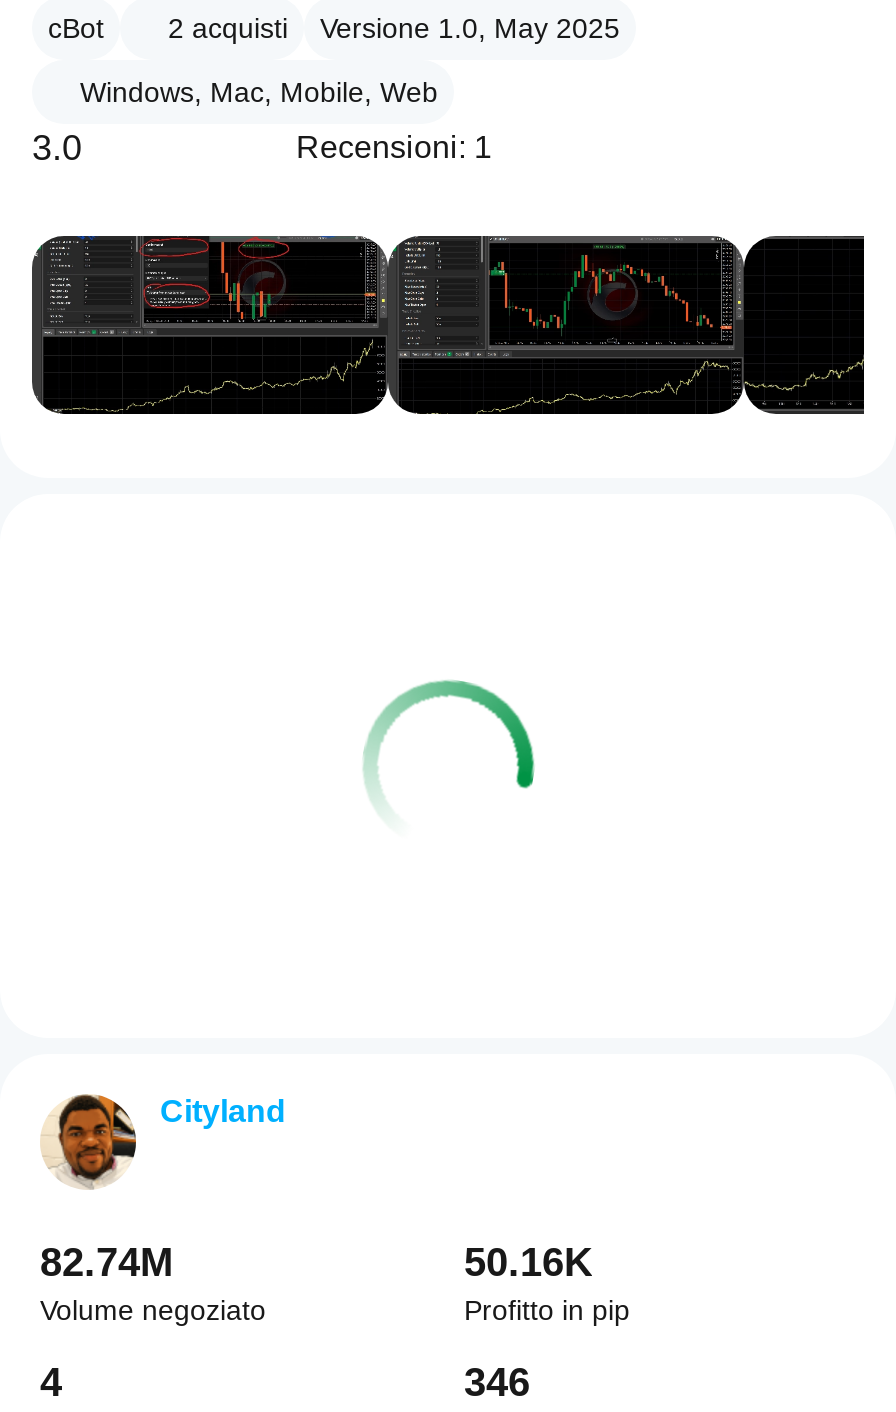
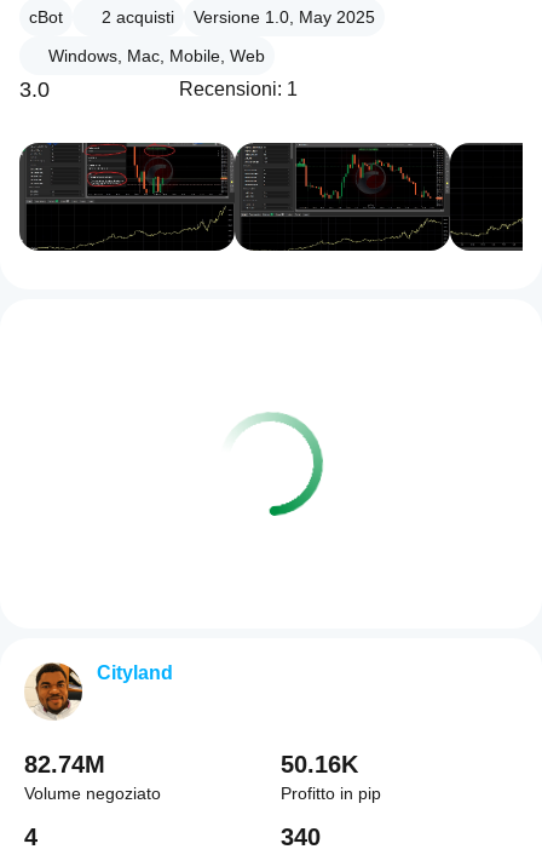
[362,682,532,852] [image] -> [220,414,323,517] [image]
[464,1360,530,1404] 346 -> [281,824,321,850] 340

